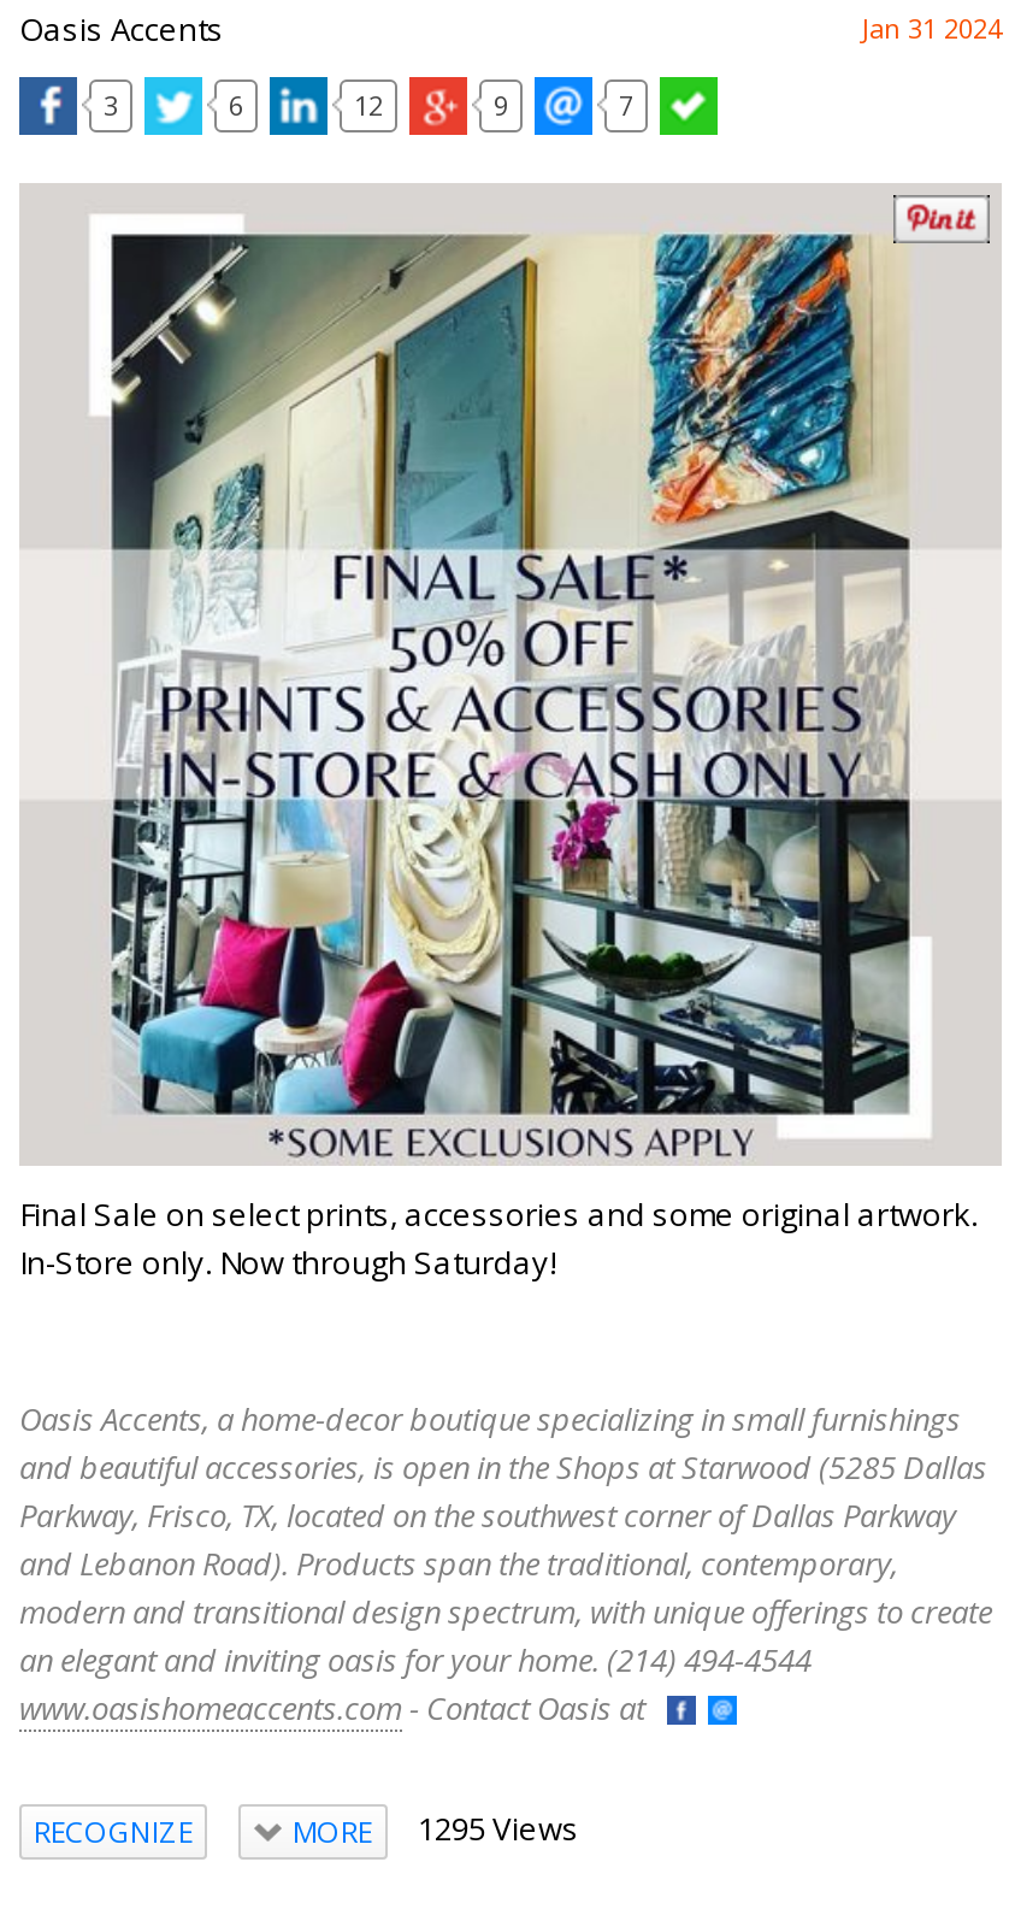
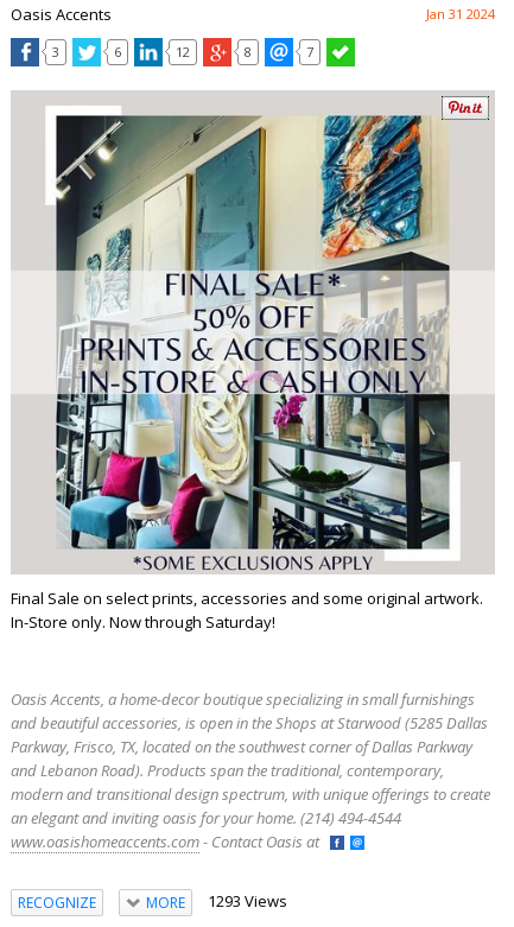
[494,86,508,122] 9 -> [245,42,252,60] 8
[293,1807,579,1852] MORE 1295 Views -> [145,890,287,913] MORE 1293 Views

